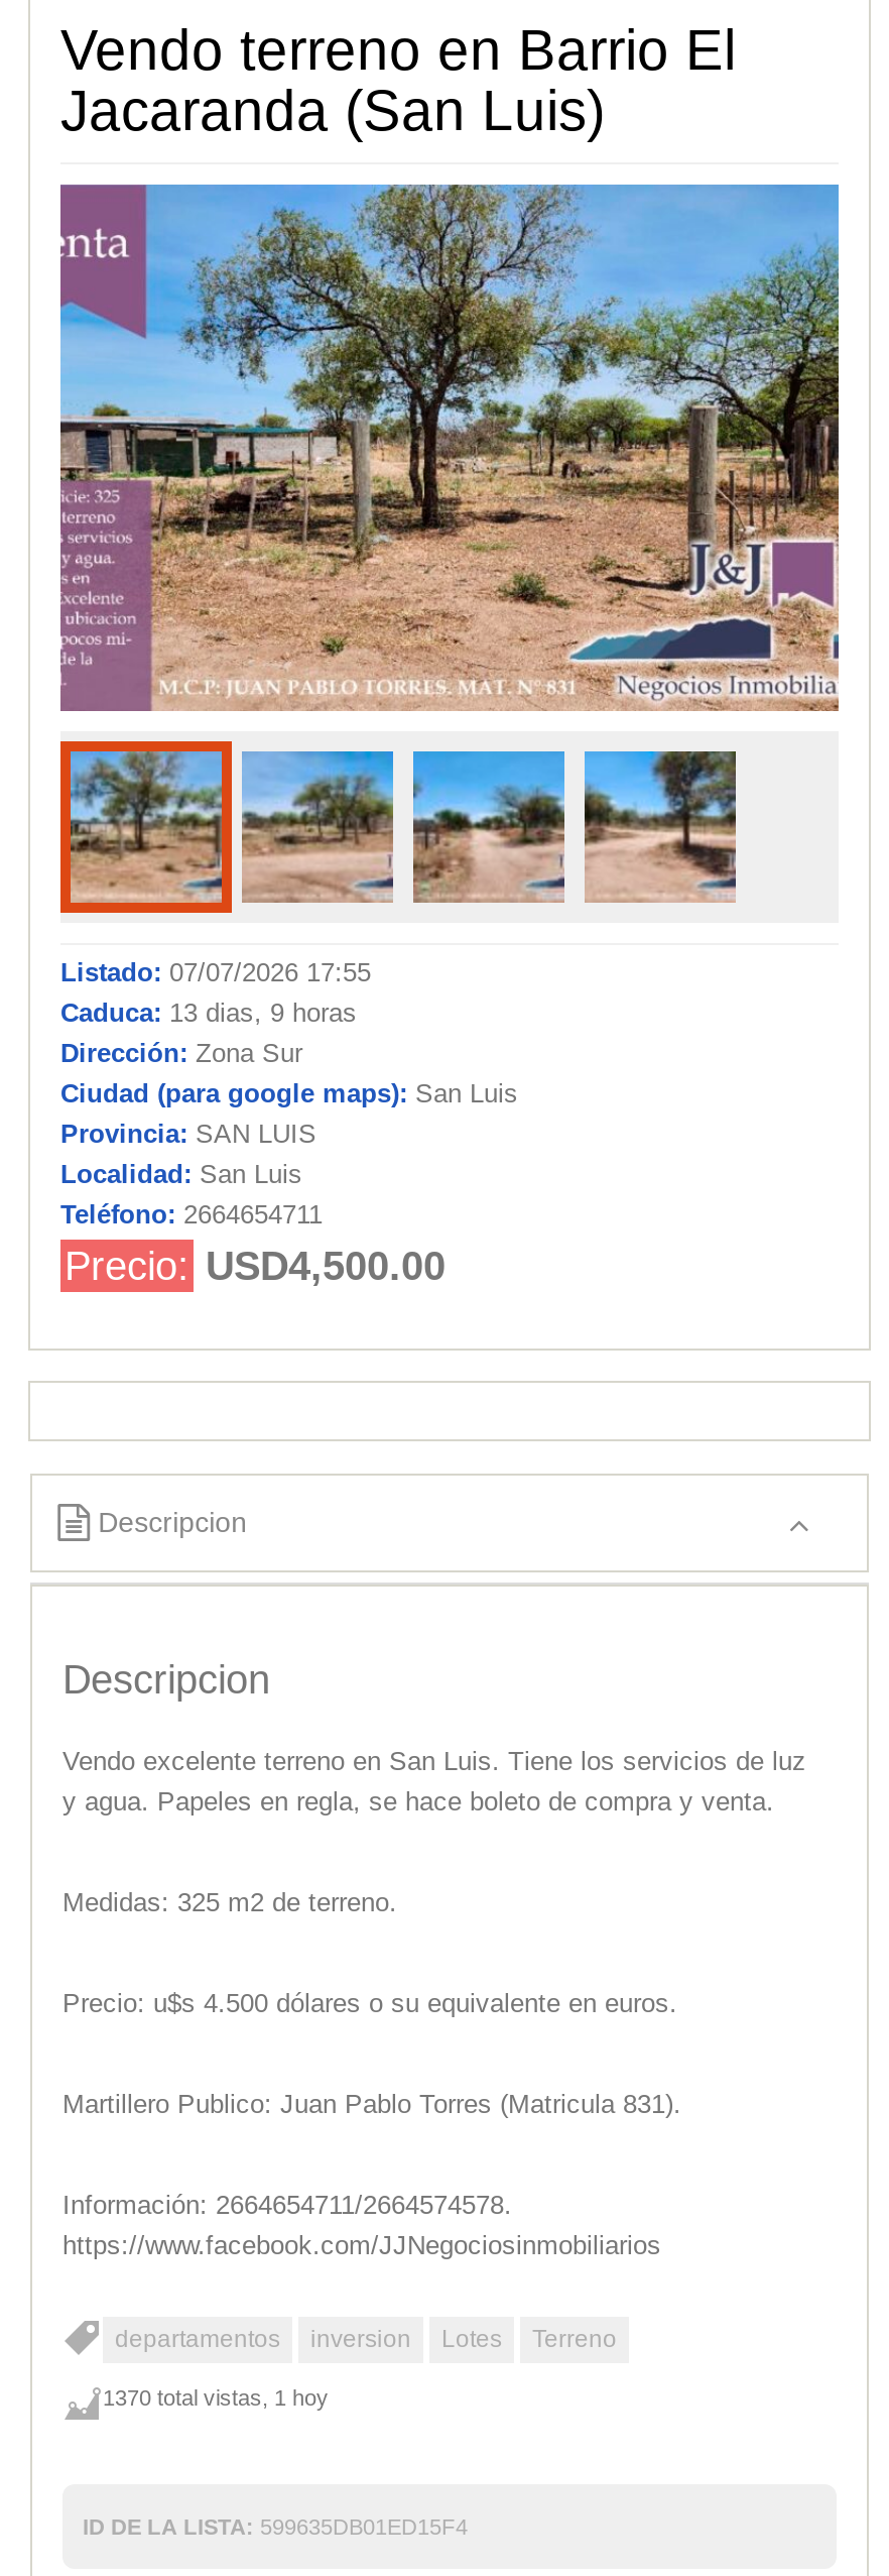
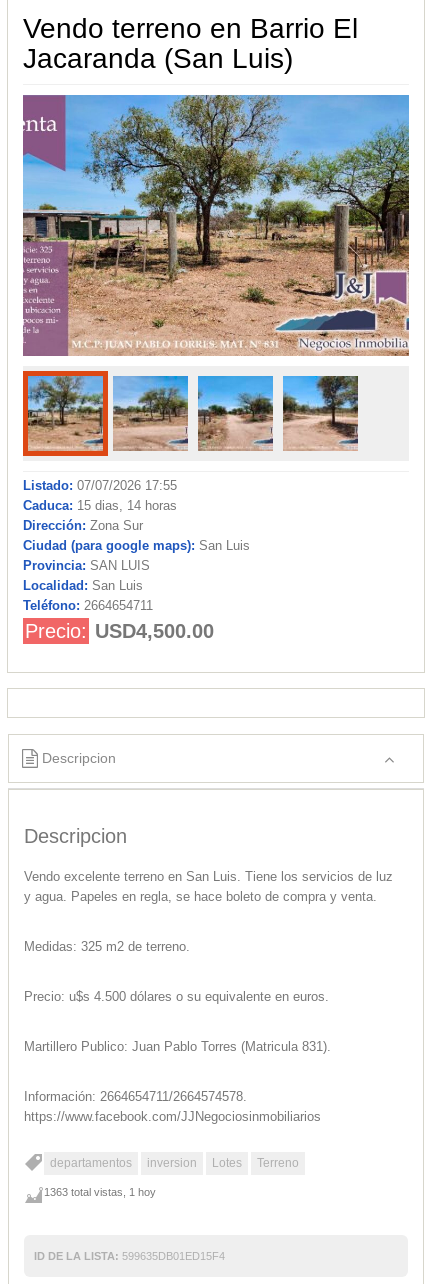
[60,998,357,1029] Caduca: 13 dias, 9 horas -> [23,498,177,513] Caduca: 15 dias, 14 horas
[103,2385,329,2409] 1370 total vistas, 1 hoy -> [44,1186,156,1198] 1363 total vistas, 1 hoy

